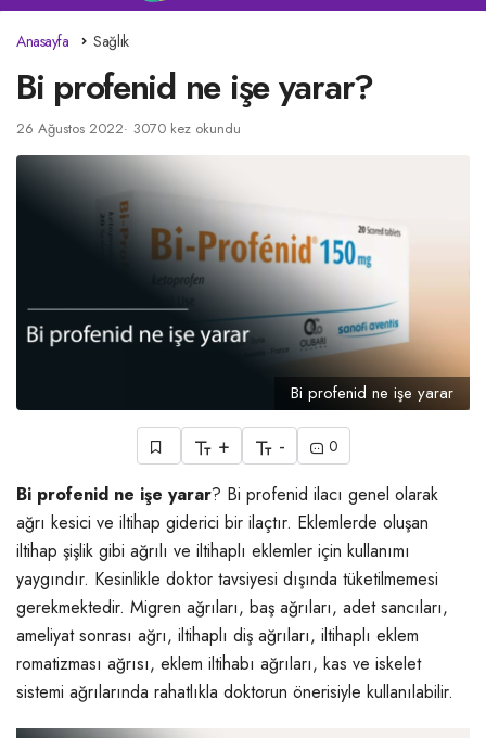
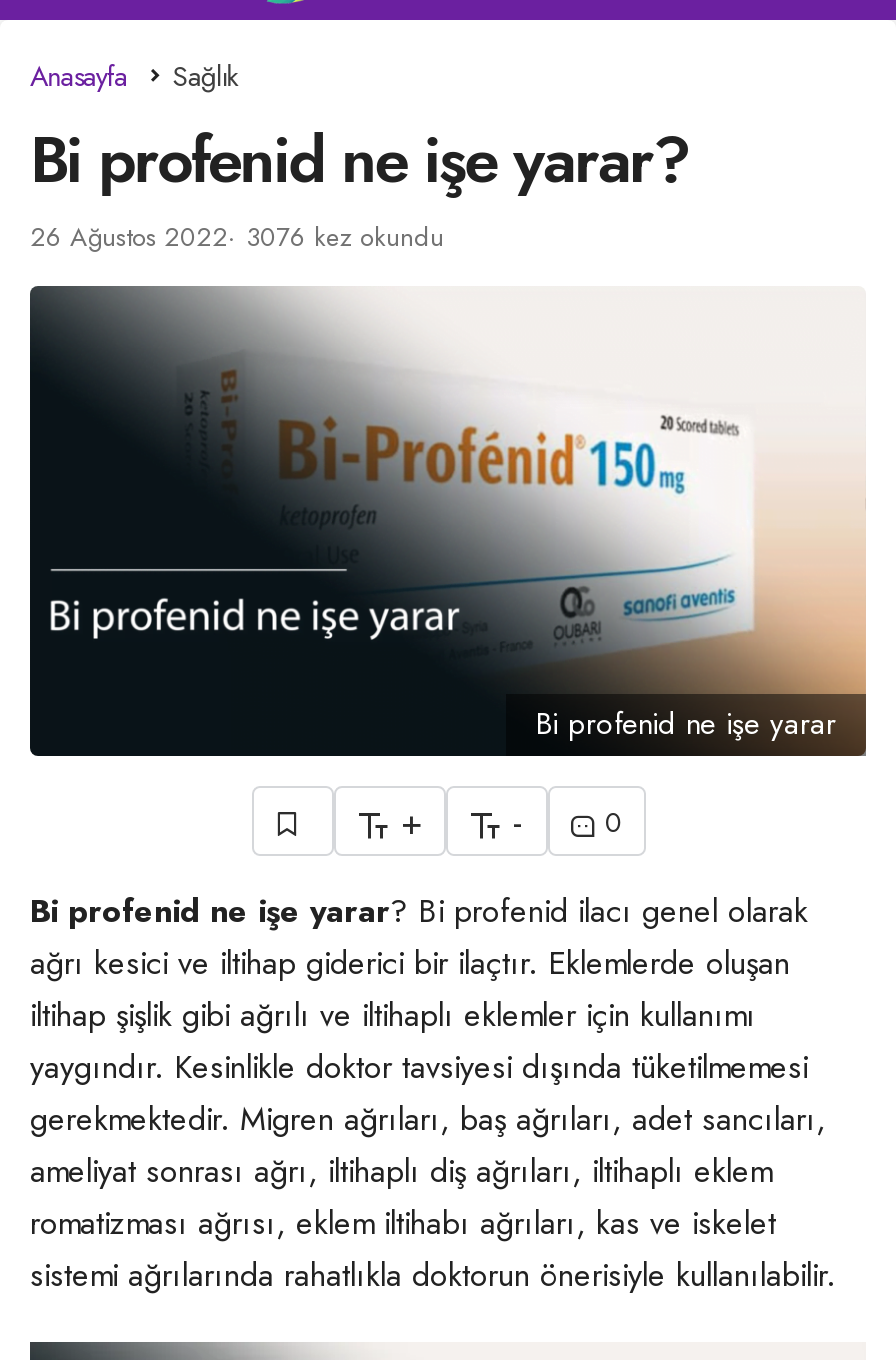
[16,118,241,139] 26 Ağustos 2022 3070 kez okundu -> [30,218,444,256] 26 Ağustos 2022 3076 kez okundu

